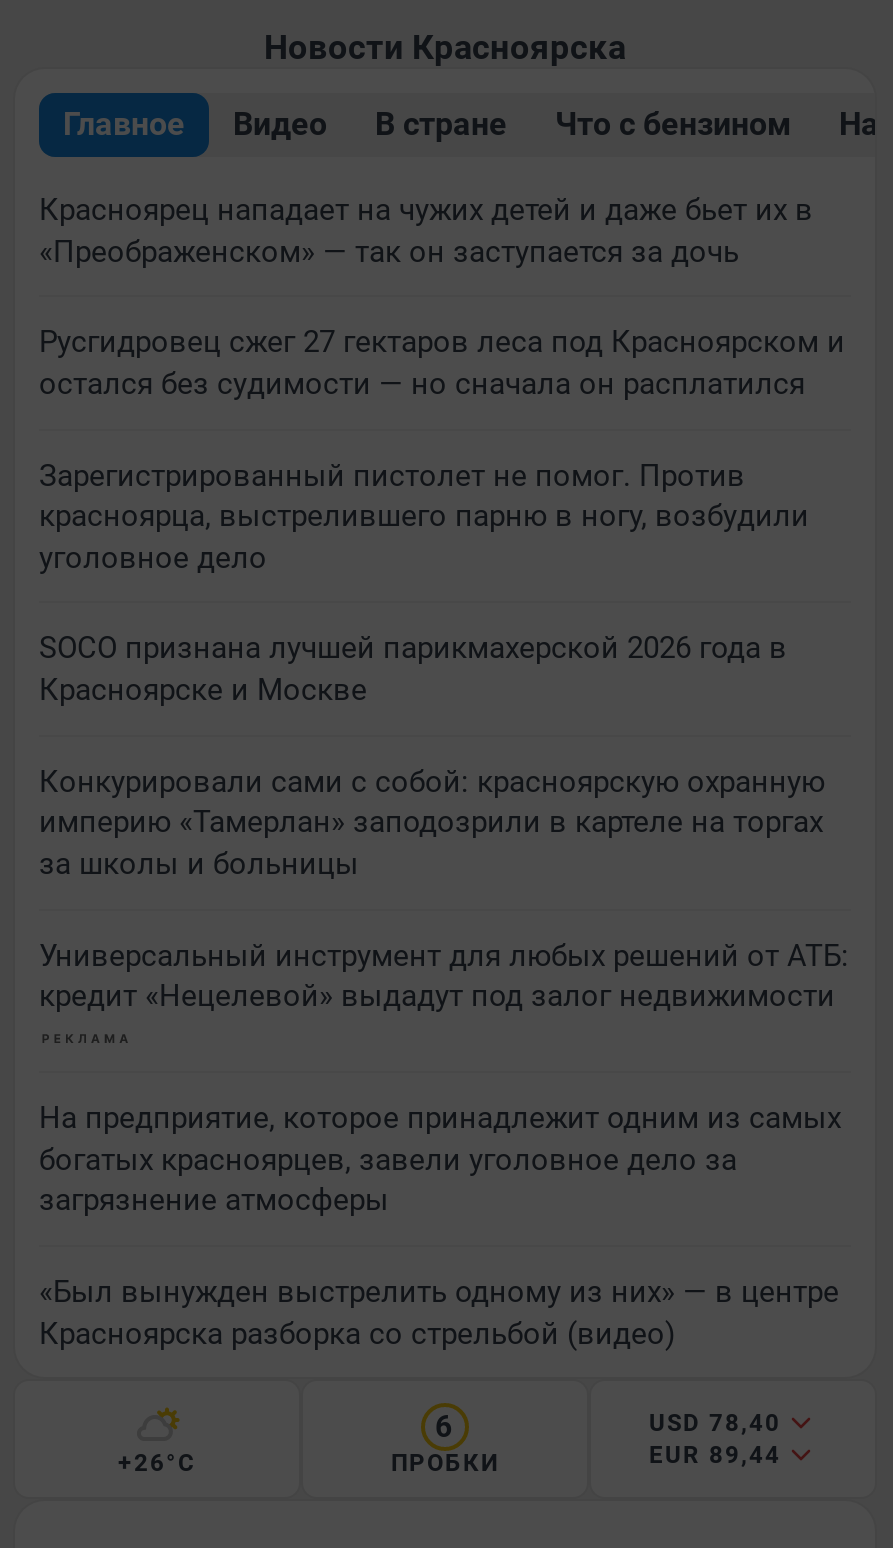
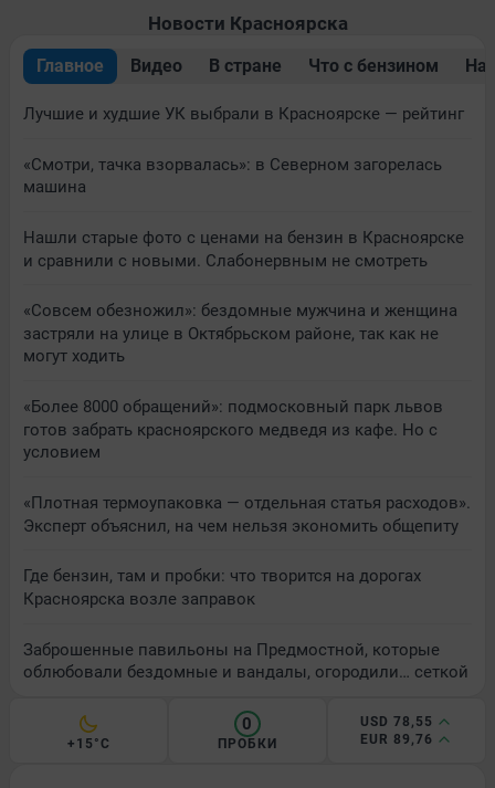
[39,192,813,270] Красноярец нападает на чужих детей и даже бьет их в | «Преображенском» — так он заступается за дочь -> [23,103,464,123] Лучшие и худшие УК выбрали в Красноярске — рейтинг
[39,325,845,402] Русгидровец сжег 27 гектаров леса под Красноярском и | остался без судимости — но сначала он расплатился -> [23,154,442,197] «Смотри, тачка взорвалась»: в Северном загорелась | машина
[39,457,809,576] Зарегистрированный пистолет не помог. Против | красноярца, выстрелившего парню в ногу, возбудили | уголовное дело -> [23,227,464,270] Нашли старые фото с ценами на бензин в Красноярске | и сравнили с новыми. Слабонервным не смотреть
[39,631,787,709] SOCO признана лучшей парикмахерской 2026 года в | Красноярске и Москве -> [23,300,457,366] «Совсем обезножил»: бездомные мужчина и женщина | застряли на улице в Октябрьском районе, так как не | могут ходить
[39,764,825,882] Конкурировали сами с собой: красноярскую охранную | империю «Тамерлан» заподозрили в картеле на торгах | за школы и больницы -> [23,397,443,462] «Более 8000 обращений»: подмосковный парк львов | готов забрать красноярского медведя из кафе. Но с | условием
[39,938,849,1015] Универсальный инструмент для любых решений от АТБ: | кредит «Нецелевой» выдадут под залог недвижимости -> [23,493,471,535] «Плотная термоупаковка — отдельная статья расходов». | Эксперт объяснил, на чем нельзя экономить общепиту
[39,1100,841,1219] На предприятие, которое принадлежит одним из самых | богатых красноярцев, завели уголовное дело за | загрязнение атмосферы -> [23,566,421,609] Где бензин, там и пробки: что творится на дорогах | Красноярска возле заправок
[39,1274,839,1351] «Был вынужден выстрелить одному из них» — в центре | Красноярска разборка со стрельбой (видео) -> [23,639,468,682] Заброшенные павильоны на Предмостной, которые | облюбовали бездомные и вандалы, огородили… сеткой
[435,1409,455,1445] 6 -> [242,714,253,734] 0
[649,1409,781,1437] USD 78,40 -> [360,714,433,729] USD 78,55
[118,1449,196,1477] +26°C -> [67,736,110,751] +15°C
[649,1441,781,1469] EUR 89,44 -> [360,732,433,747] EUR 89,76

